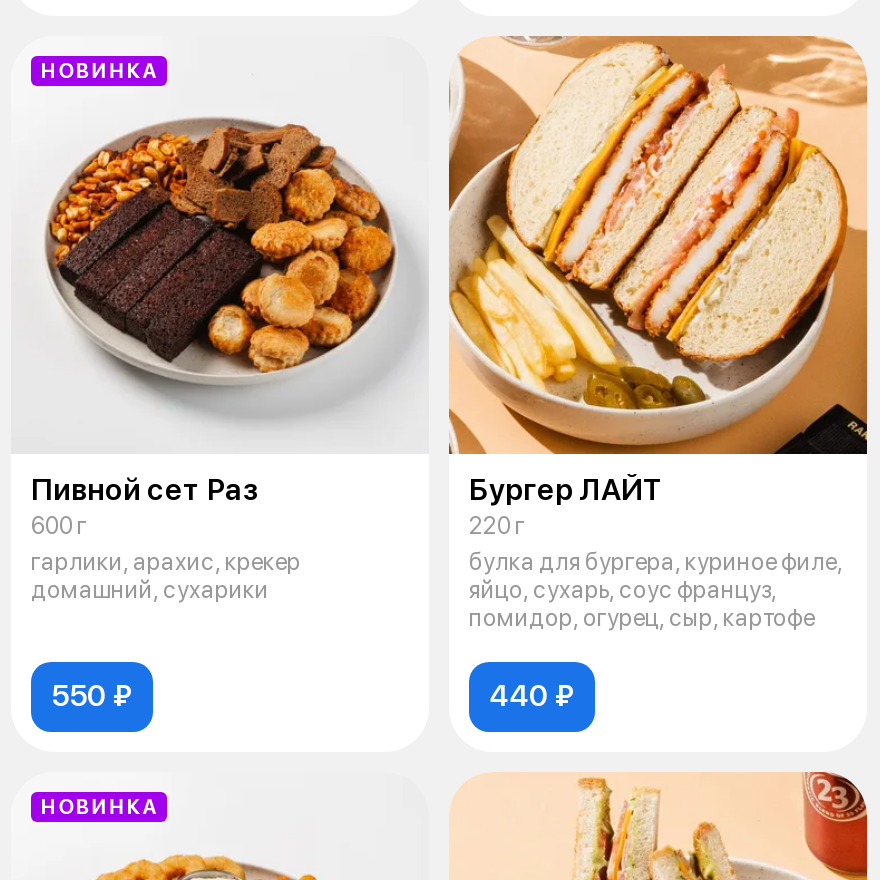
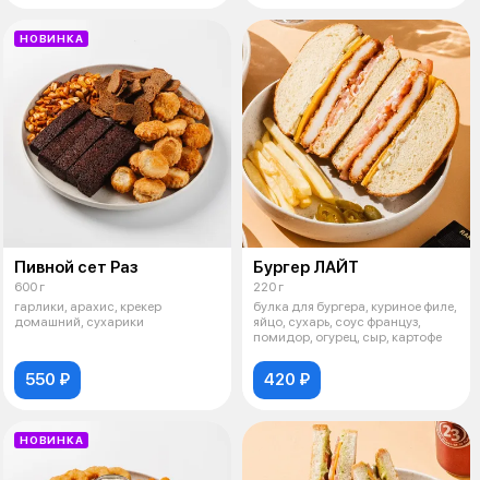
[489,678,575,714] 440 ₽ -> [264,370,310,389] 420 ₽

